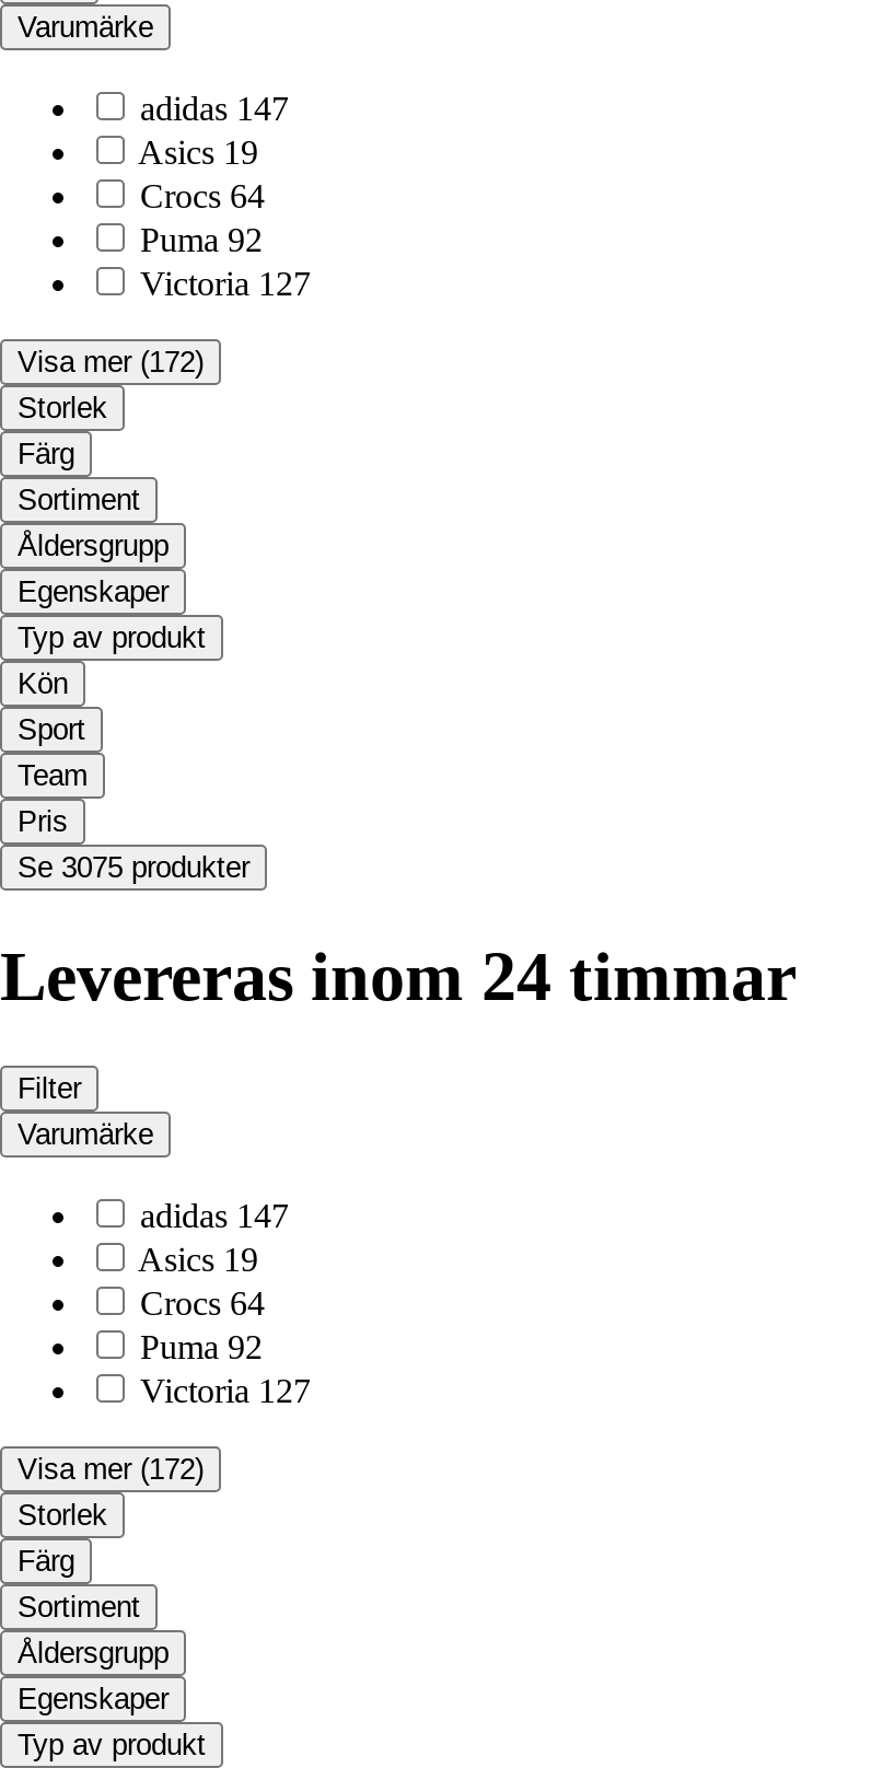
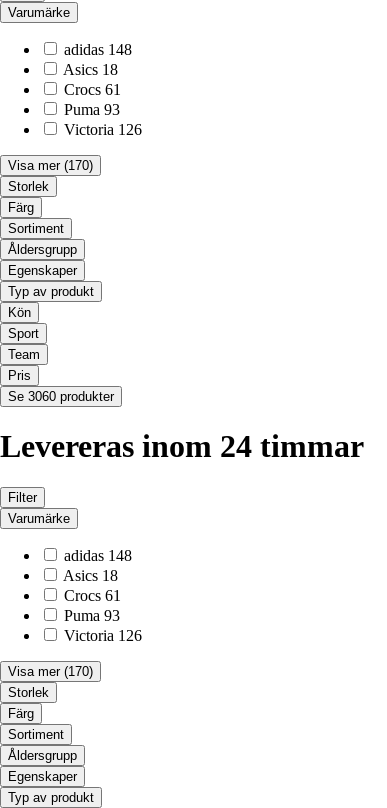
[140,89,289,126] adidas 147 -> [64,41,132,58] adidas 148
[138,133,258,170] Asics 19 -> [63,61,118,78] Asics 18
[140,177,265,214] Crocs 64 -> [64,81,121,98] Crocs 61
[140,221,263,258] Puma 92 -> [64,101,120,118] Puma 93
[140,264,311,302] Victoria 127 -> [64,121,142,138] Victoria 126
[18,345,204,378] Visa mer (172) -> [8,158,93,173] Visa mer (170)
[18,851,249,884] Se 3075 produkter -> [8,389,114,404] Se 3060 produkter
[140,1196,289,1233] adidas 147 -> [64,547,132,564] adidas 148
[138,1240,258,1277] Asics 19 -> [63,567,118,584] Asics 18
[140,1284,265,1321] Crocs 64 -> [64,587,121,604] Crocs 61
[140,1327,263,1365] Puma 92 -> [64,607,120,624] Puma 93
[140,1371,311,1408] Victoria 127 -> [64,627,142,644] Victoria 126
[18,1452,204,1485] Visa mer (172) -> [8,664,93,679] Visa mer (170)

